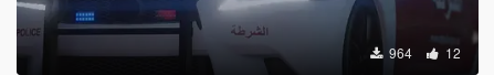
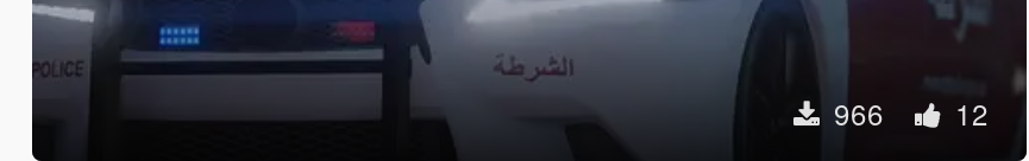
[386,43,461,61] 964 12 -> [827,91,989,132] 966 12

